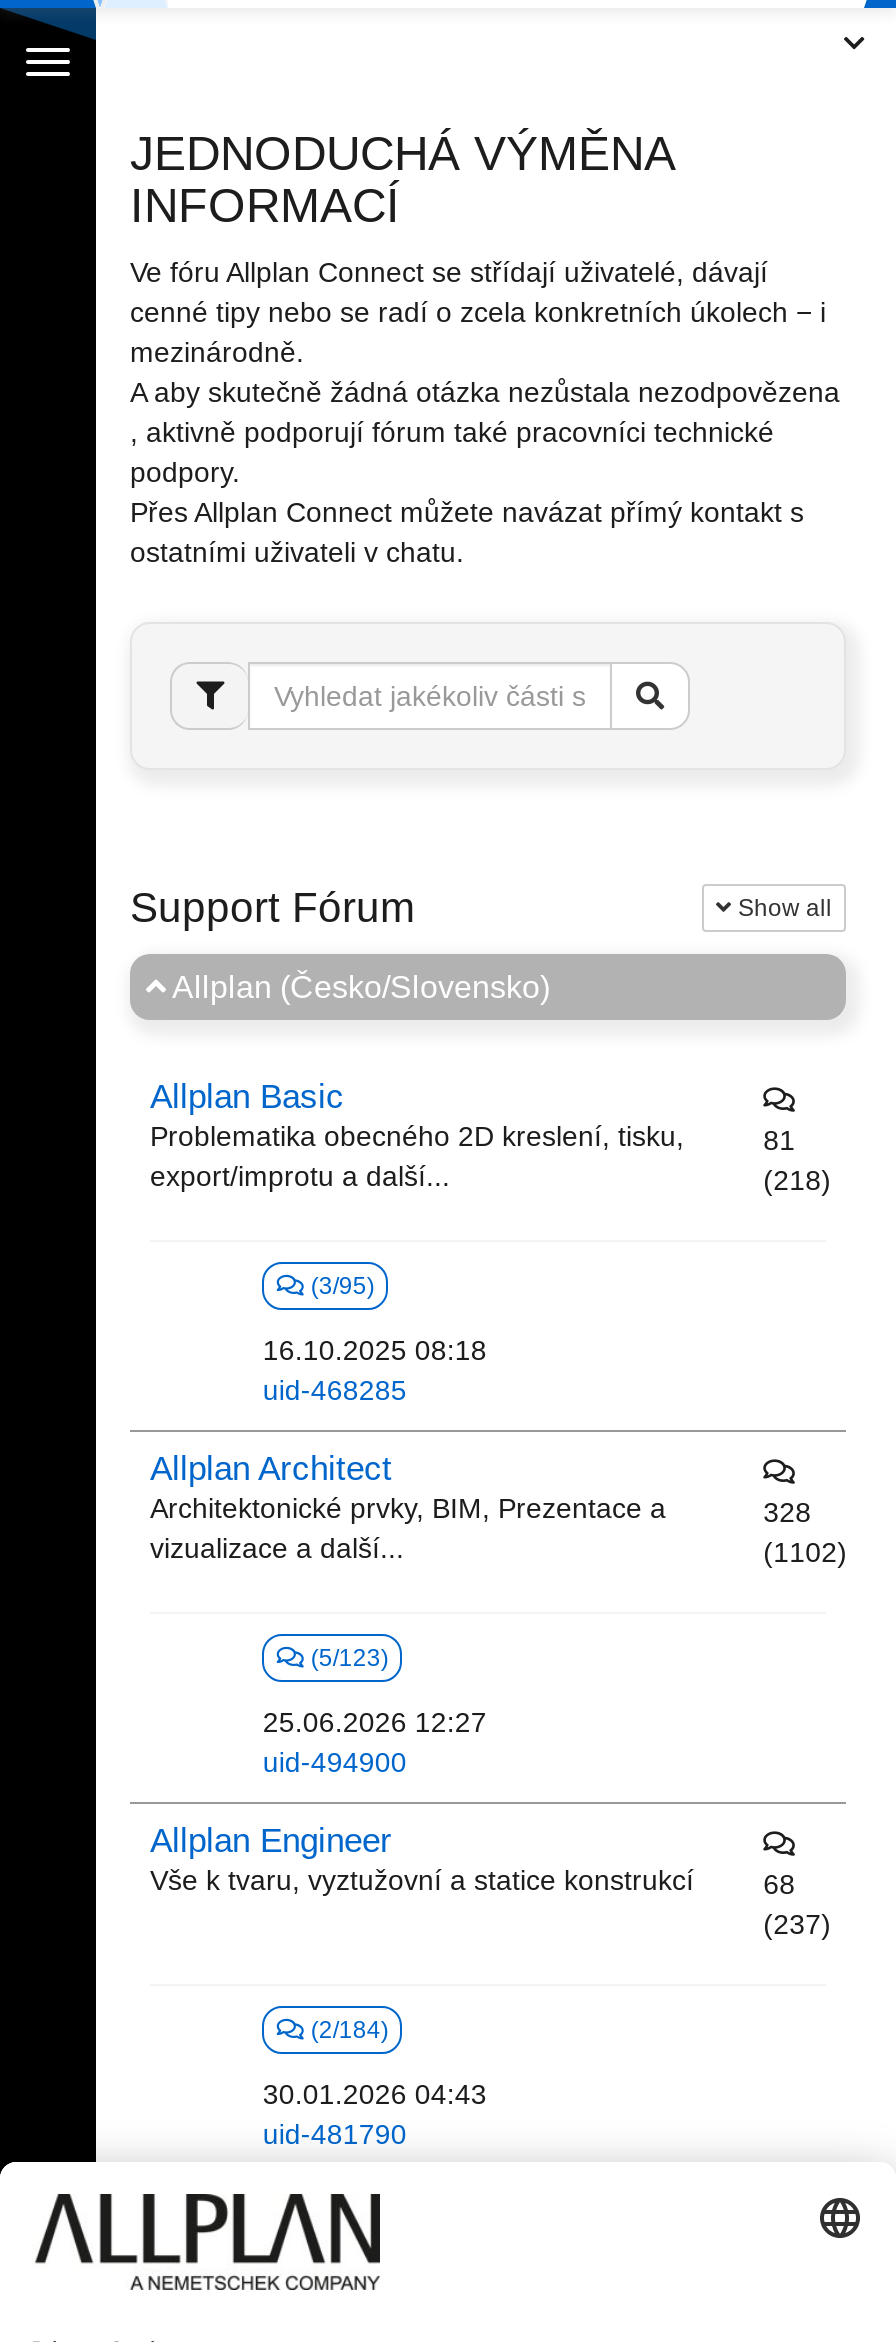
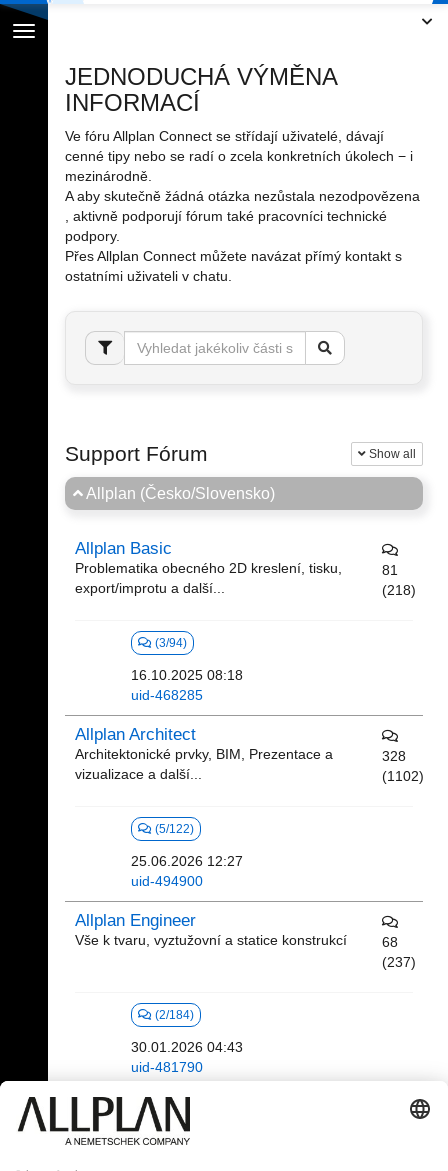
[305,1272,375,1300] (3/95) -> [152,636,187,650] (3/94)
[305,1644,389,1672] (5/123) -> [152,822,194,836] (5/122)

